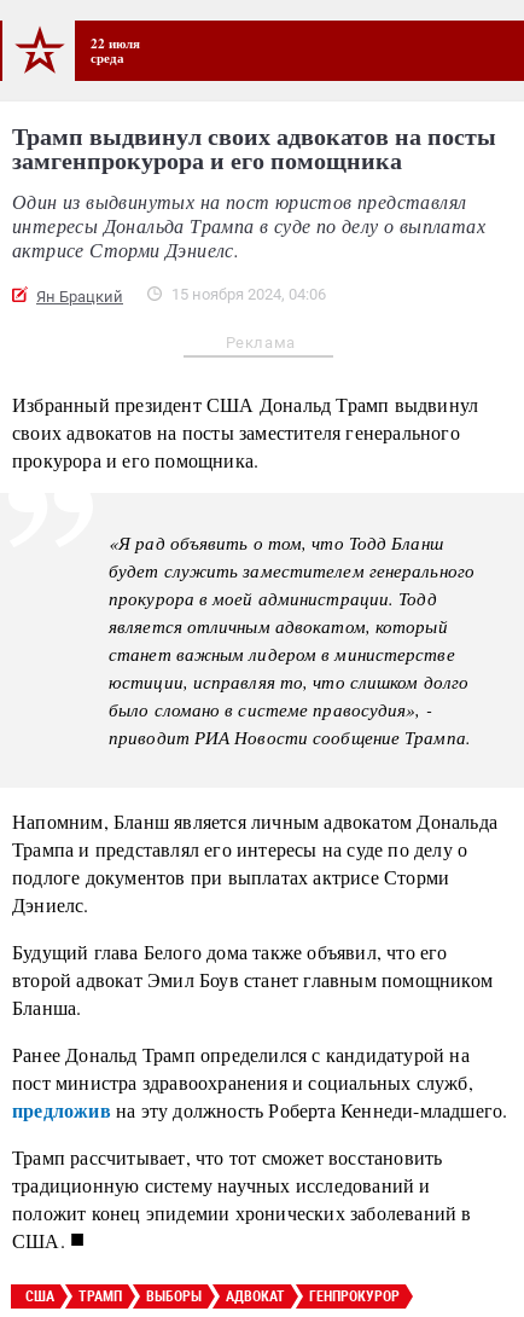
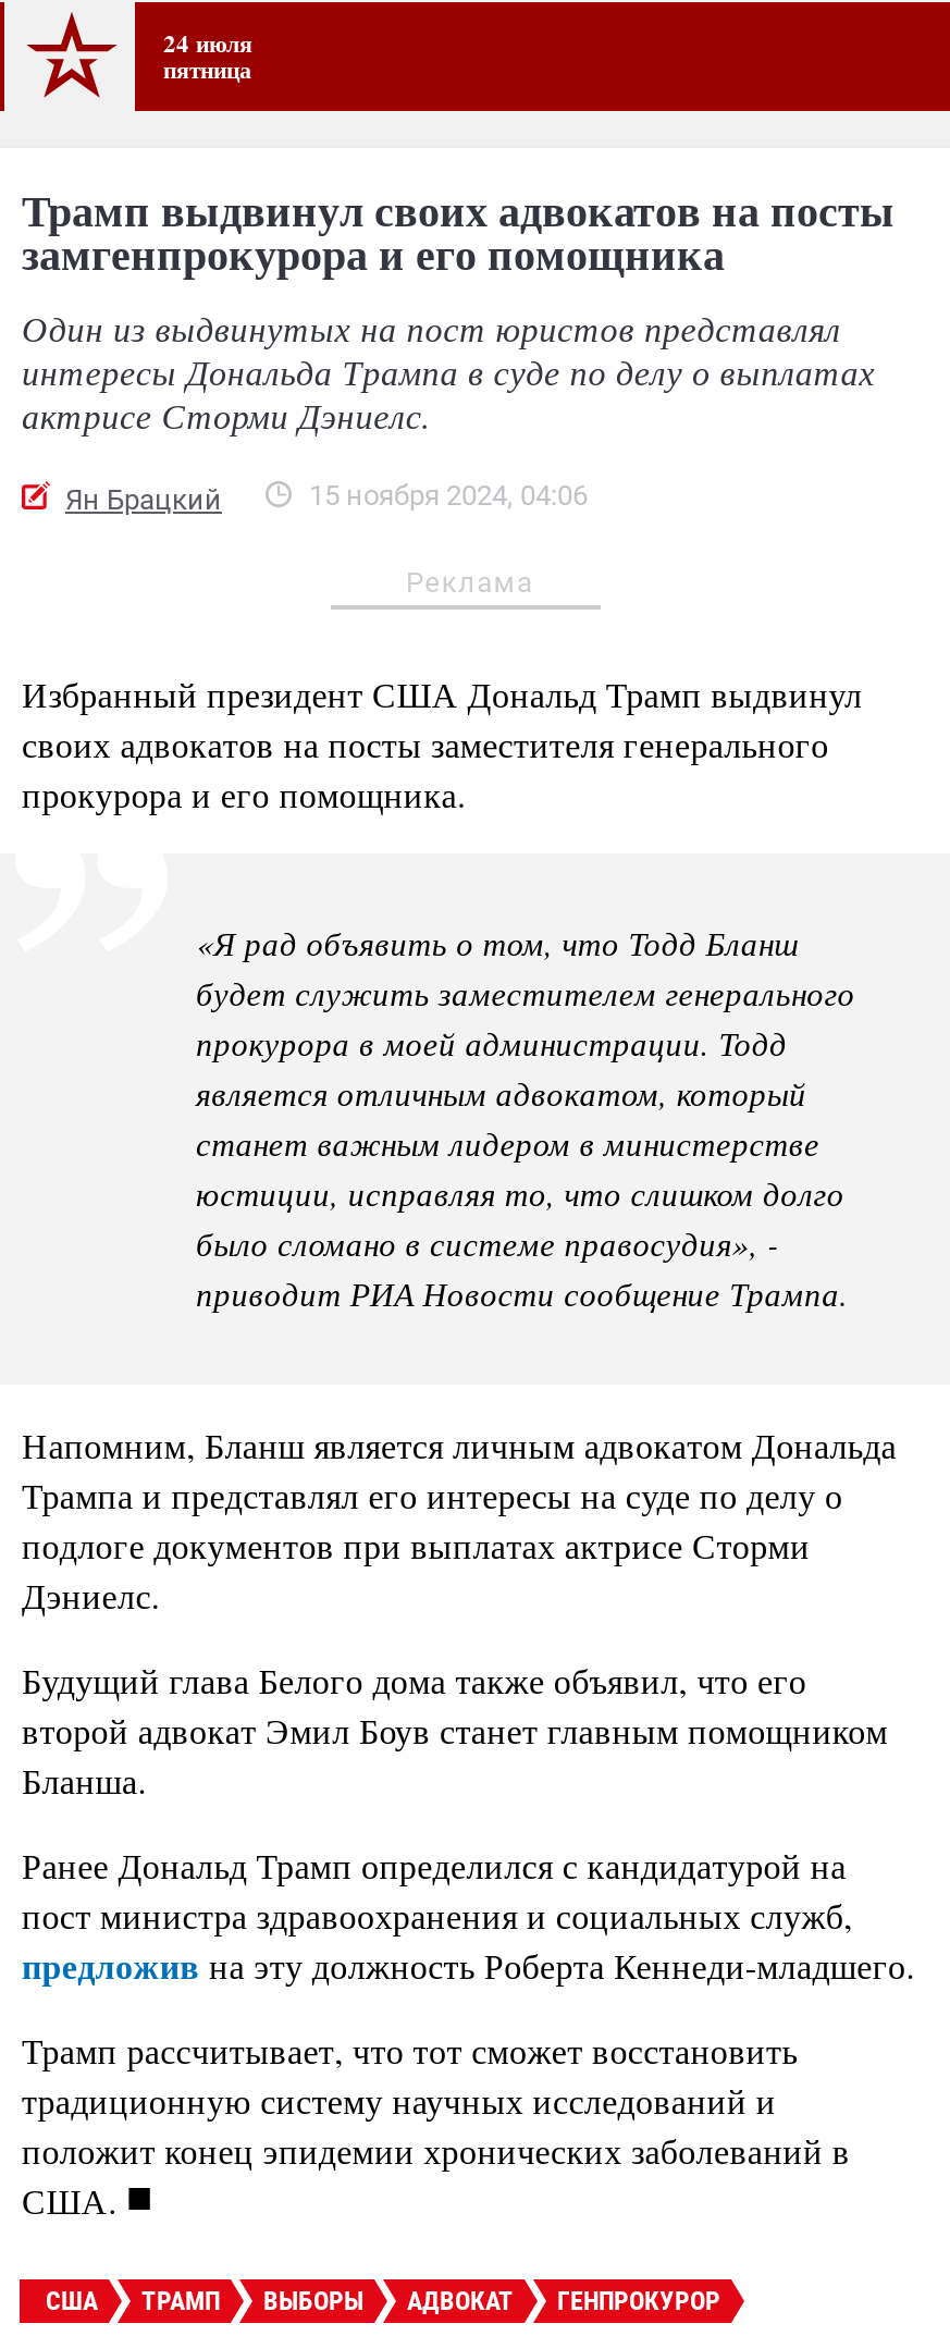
[91,33,140,68] 22 июля | среда -> [163,24,252,87] 24 июля | пятница

